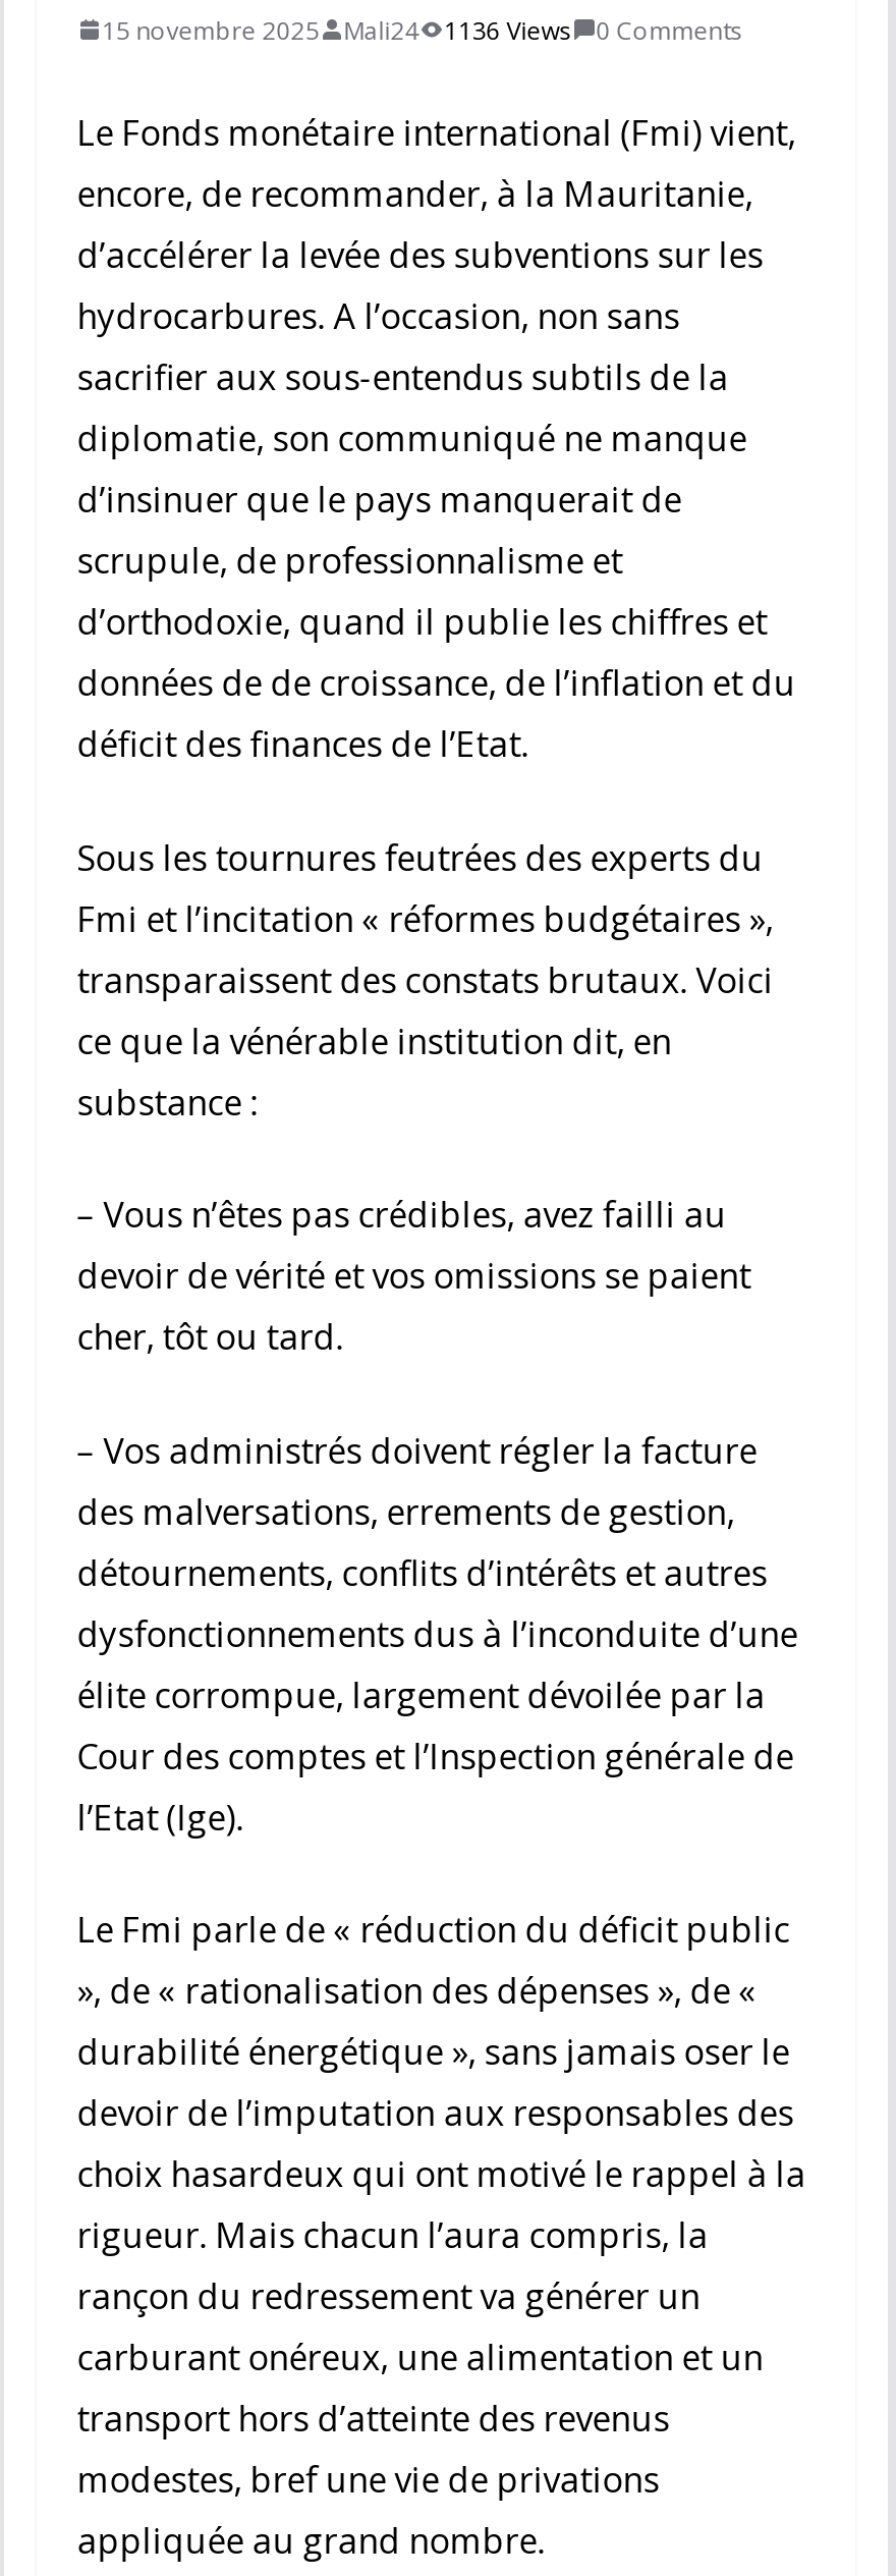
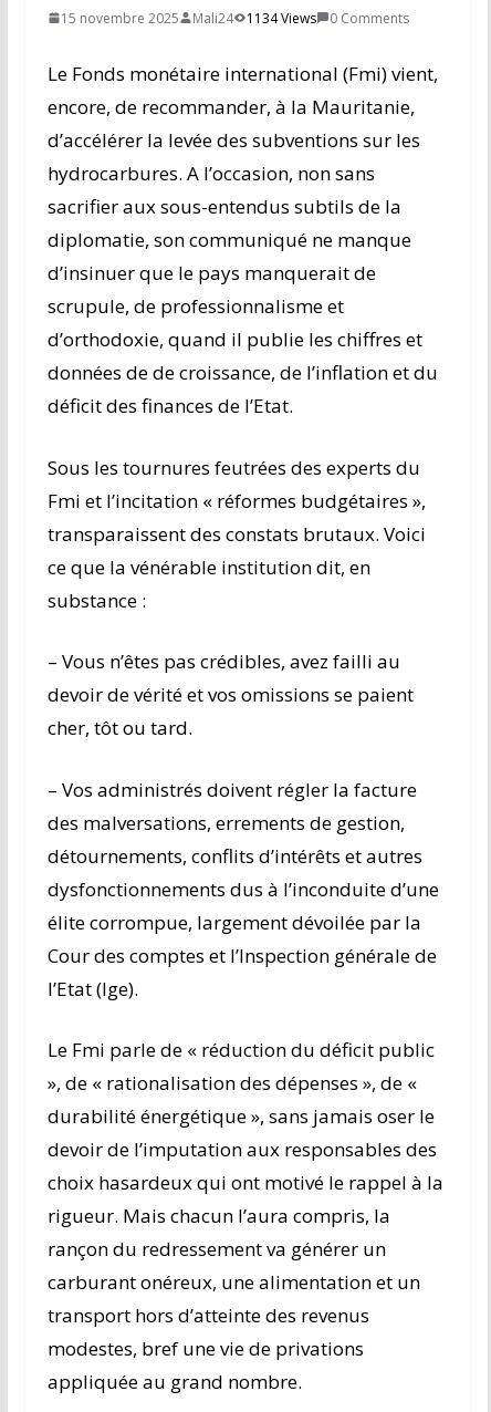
[101,13,743,48] 15 novembre 2025 Mali24 1136 Views 0 Comments -> [60,9,409,28] 15 novembre 2025 Mali24 1134 Views 0 Comments

